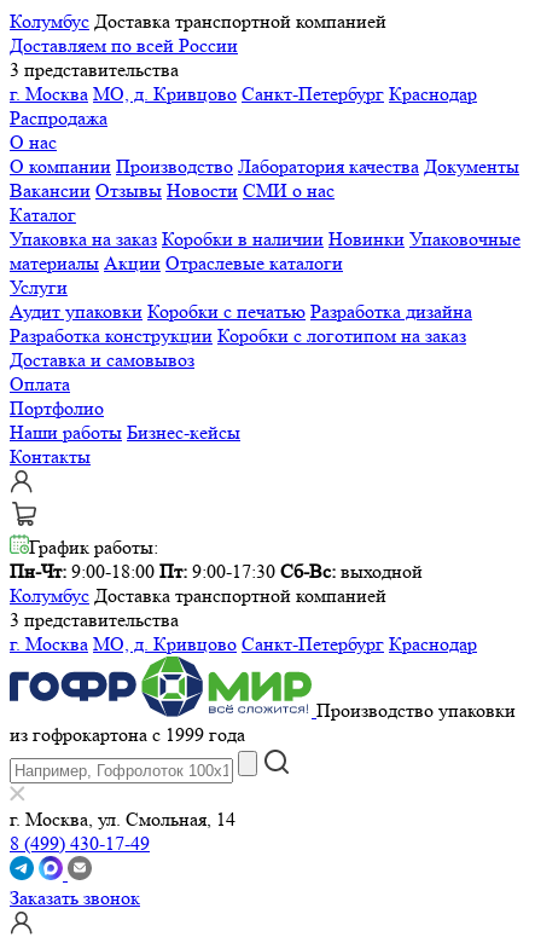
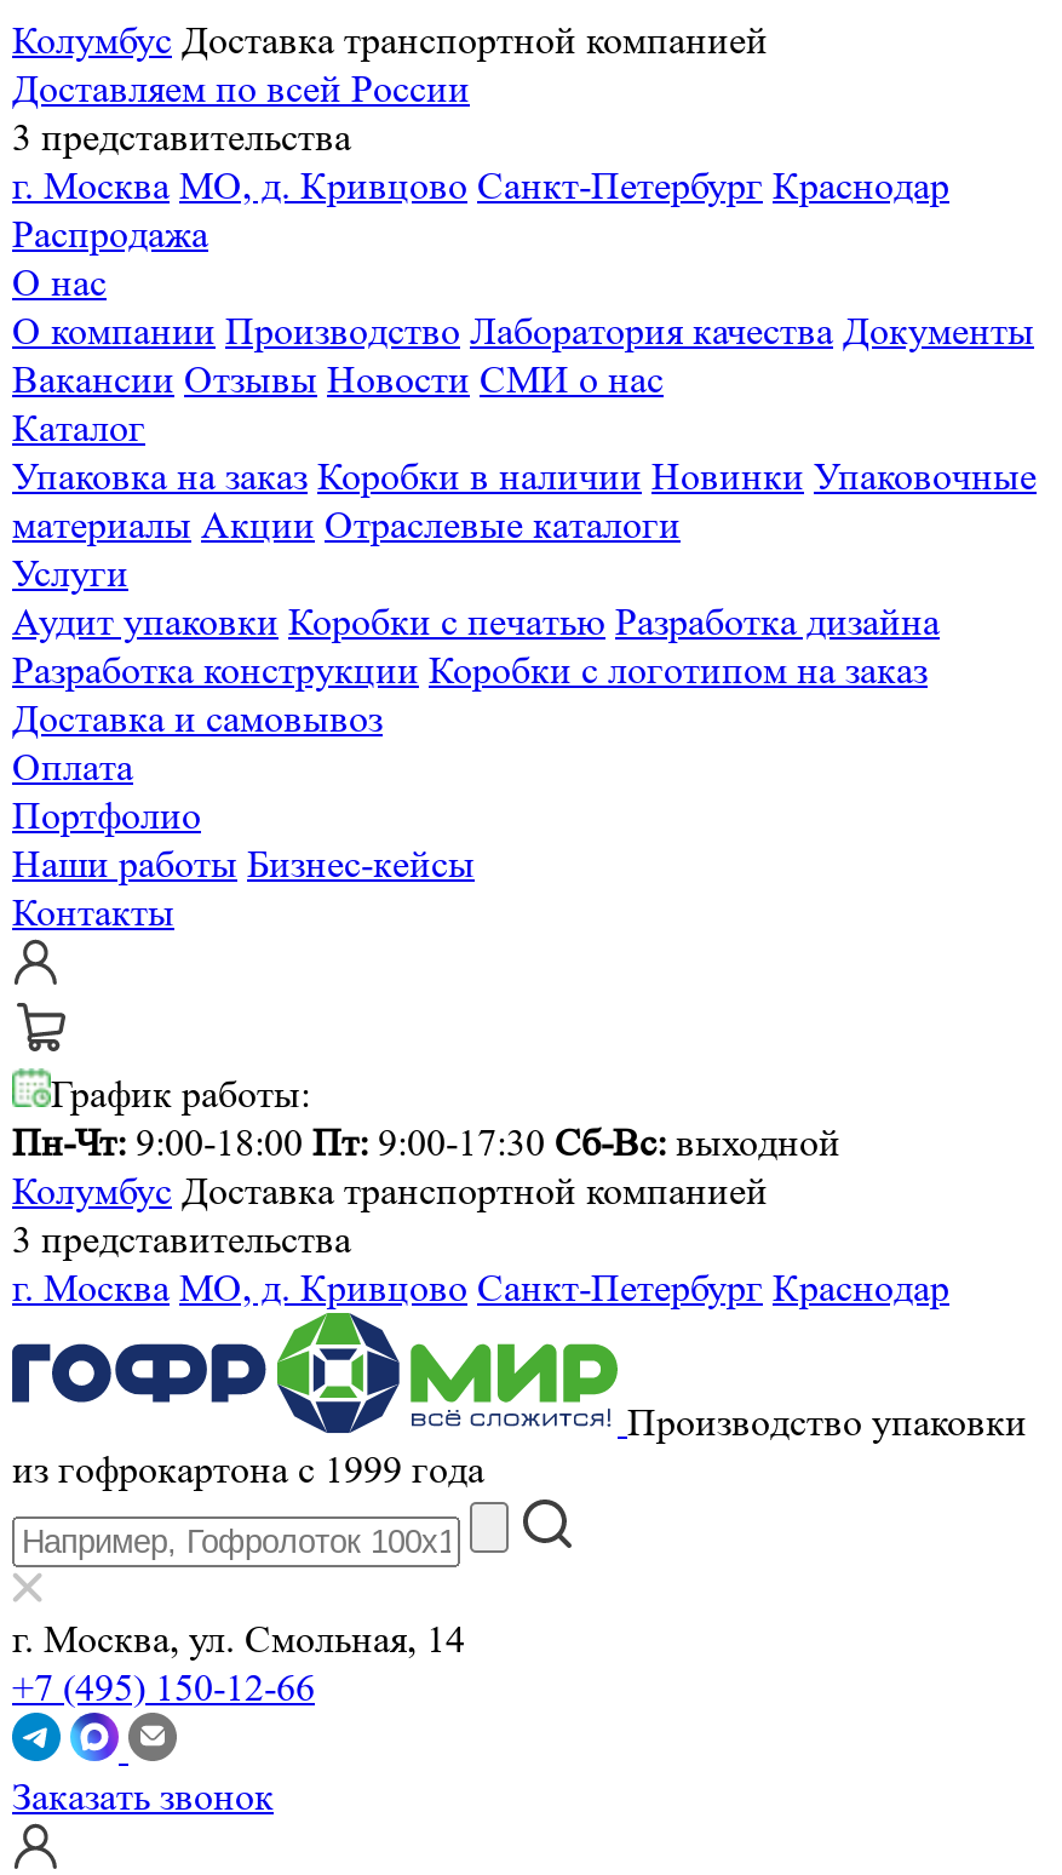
[10,832,150,855] 8 (499) 430-17-49 -> [12,1665,315,1711] +7 (495) 150-12-66

